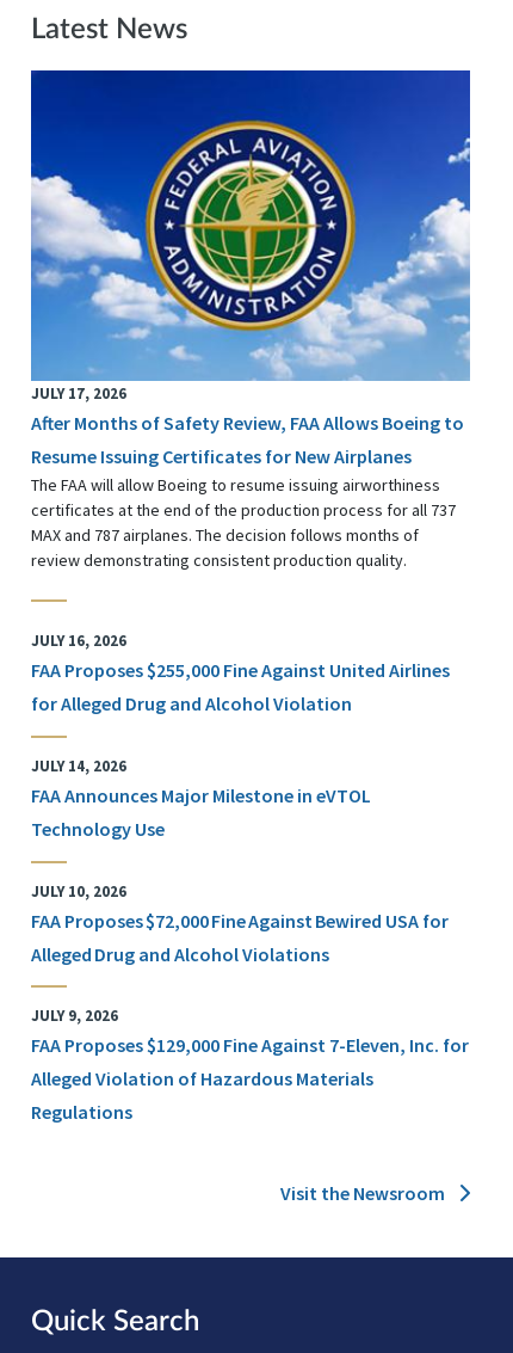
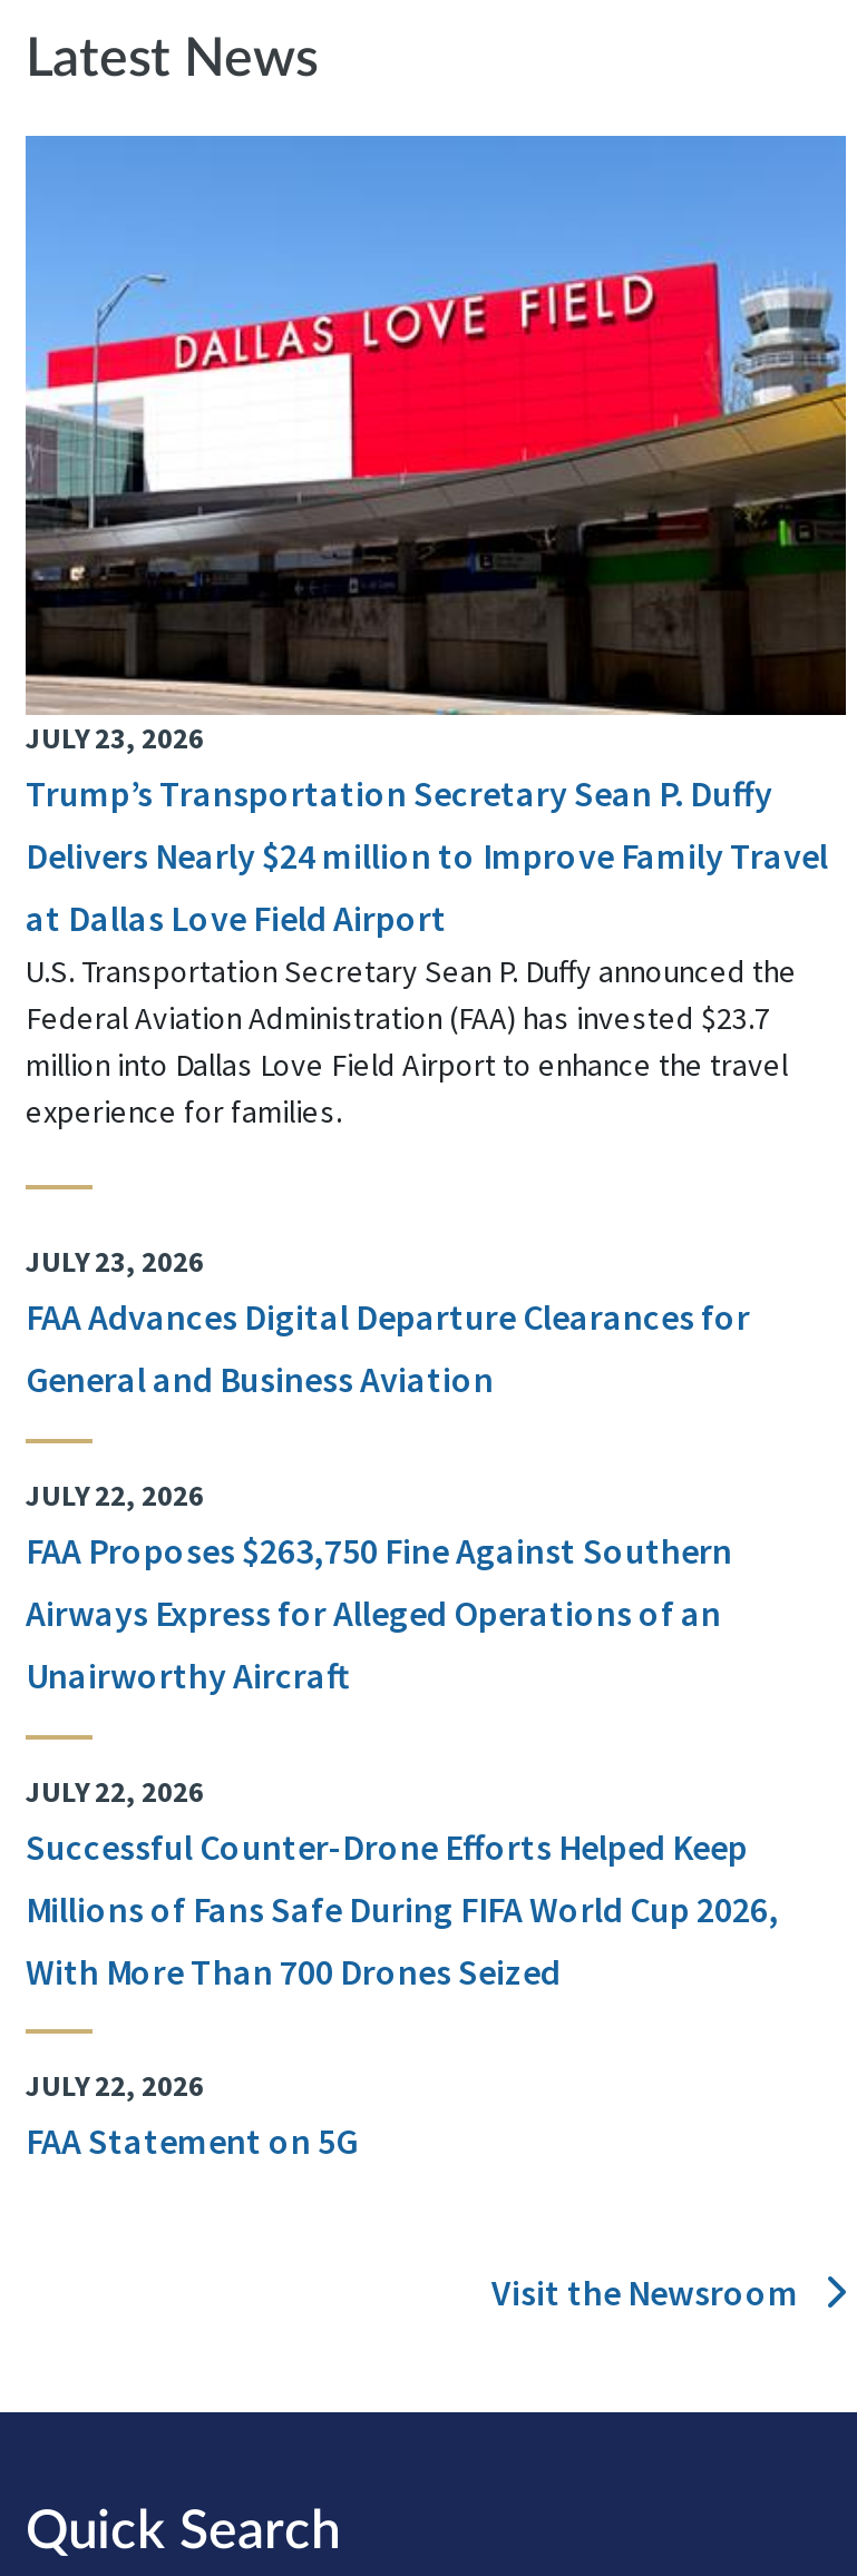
[30,69,471,570] [image] | JULY 17, 2026 | After Months of Safety Review, FAA Allows Boeing to | Resume Issuing Certificates for New Airplanes | The FAA will allow Boeing to resume issuing airworthiness | certificates at the end of the production process for all 737 | MAX and 787 airplanes. The decision follows months of | review demonstrating consistent production quality. -> [23,134,848,1131] [image] | JULY 23, 2026 | Trump’s Transportation Secretary Sean P. Duffy | Delivers Nearly $24 million to Improve Family Travel | at Dallas Love Field Airport | U.S. Transportation Secretary Sean P. Duffy announced the | Federal Aviation Administration (FAA) has invested $23.7 | million into Dallas Love Field Airport to enhance the travel | experience for families.
[31,631,450,716] JULY 16, 2026 | FAA Proposes $255,000 Fine Against United Airlines | for Alleged Drug and Alcohol Violation -> [26,1244,750,1402] JULY 23, 2026 | FAA Advances Digital Departure Clearances for | General and Business Aviation
[31,756,371,841] JULY 14, 2026 | FAA Announces Major Milestone in eVTOL | Technology Use -> [26,1477,732,1697] JULY 22, 2026 | FAA Proposes $263,750 Fine Against Southern | Airways Express for Alleged Operations of an | Unairworthy Aircraft
[31,881,449,966] JULY 10, 2026 | FAA Proposes $72,000 Fine Against Bewired USA for | Alleged Drug and Alcohol Violations -> [26,1772,779,1993] JULY 22, 2026 | Successful Counter-Drone Efforts Helped Keep | Millions of Fans Safe During FIFA World Cup 2026, | With More Than 700 Drones Seized
[31,1006,469,1124] JULY 9, 2026 | FAA Proposes $129,000 Fine Against 7-Eleven, Inc. for | Alleged Violation of Hazardous Materials | Regulations -> [26,2067,358,2163] JULY 22, 2026 | FAA Statement on 5G

